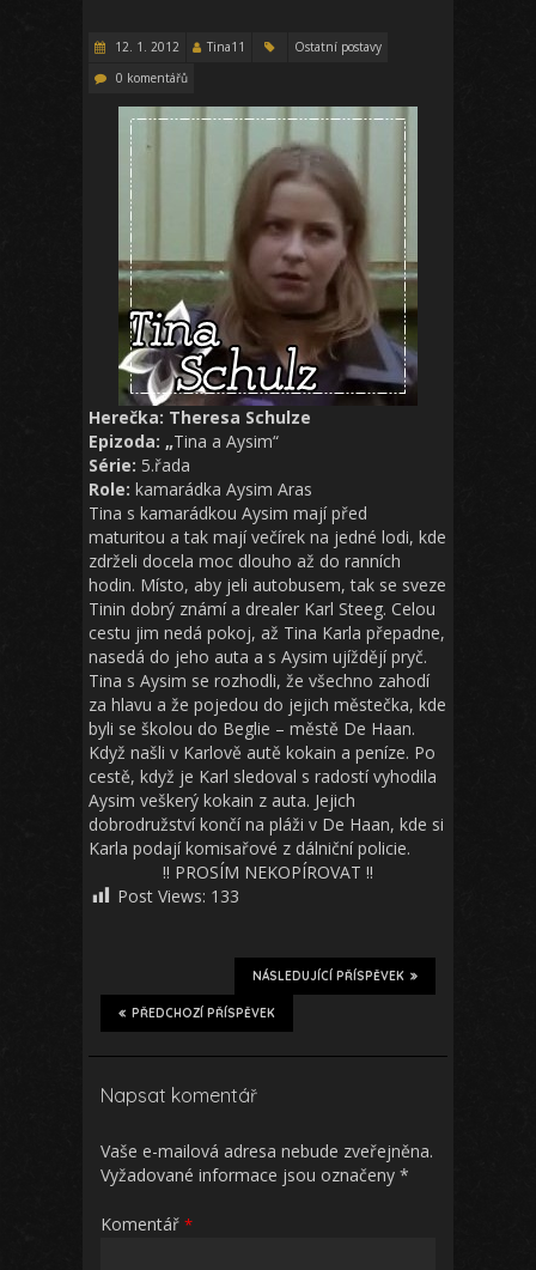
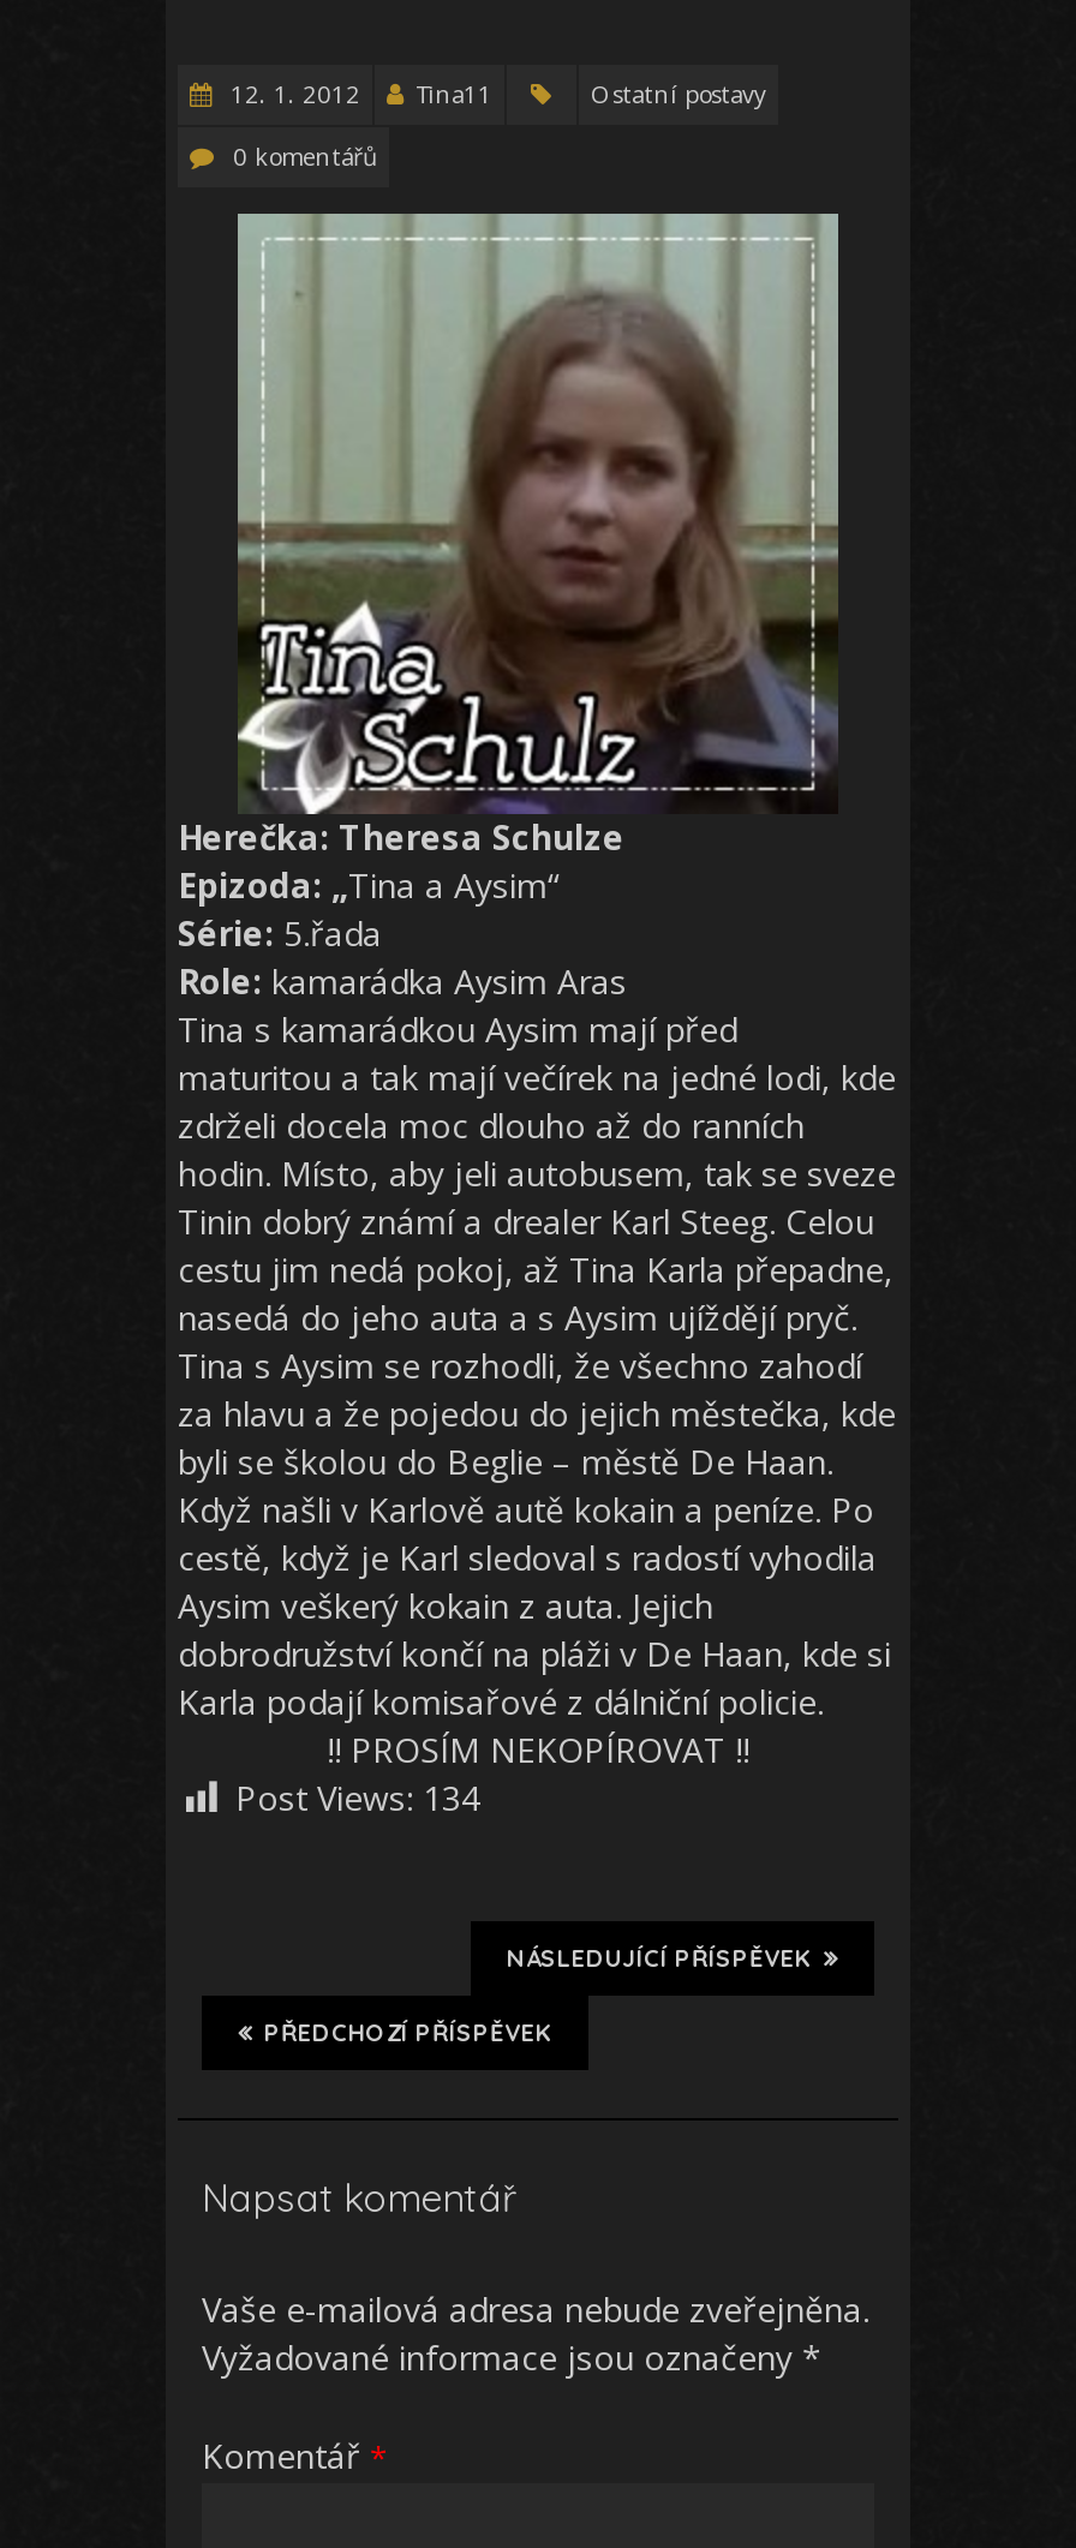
[117,884,239,907] Post Views: 133 -> [235,1774,480,1819] Post Views: 134

